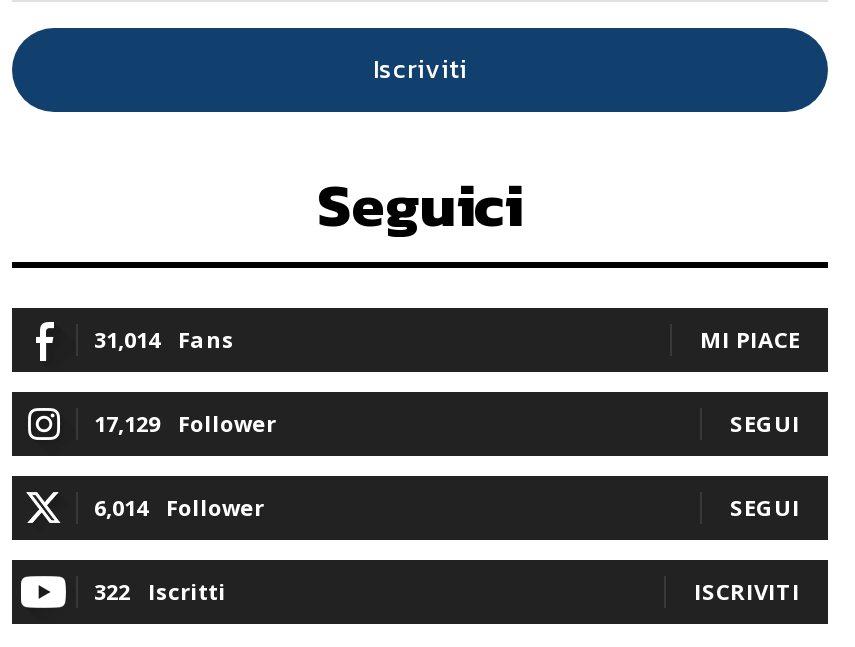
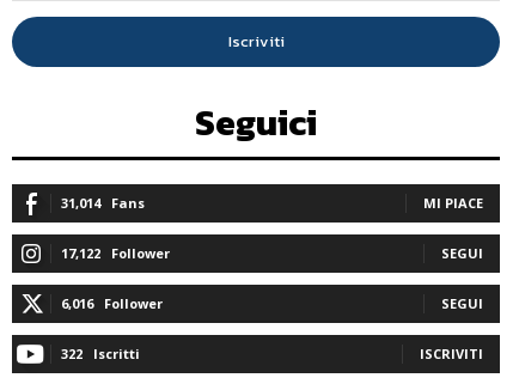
[94,408,276,438] 17,129 Follower -> [61,244,170,262] 17,122 Follower
[94,492,264,522] 6,014 Follower -> [61,294,163,312] 6,016 Follower

